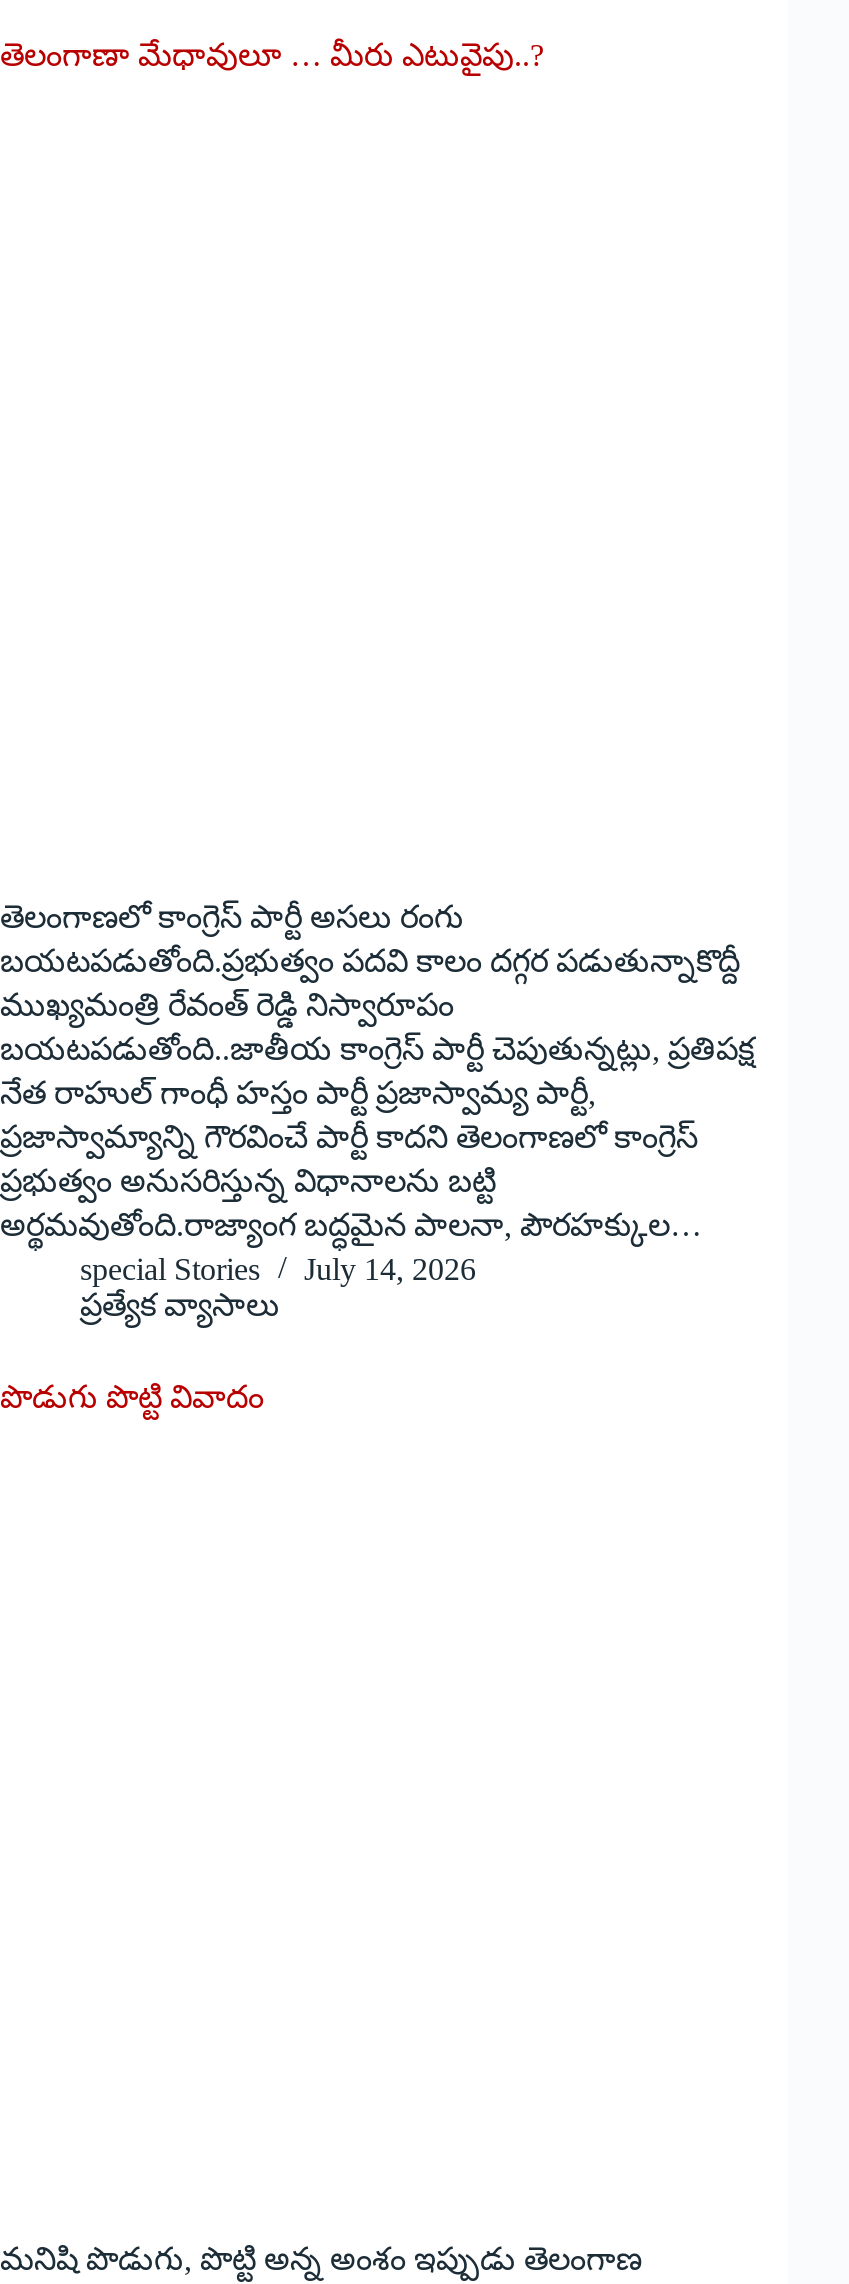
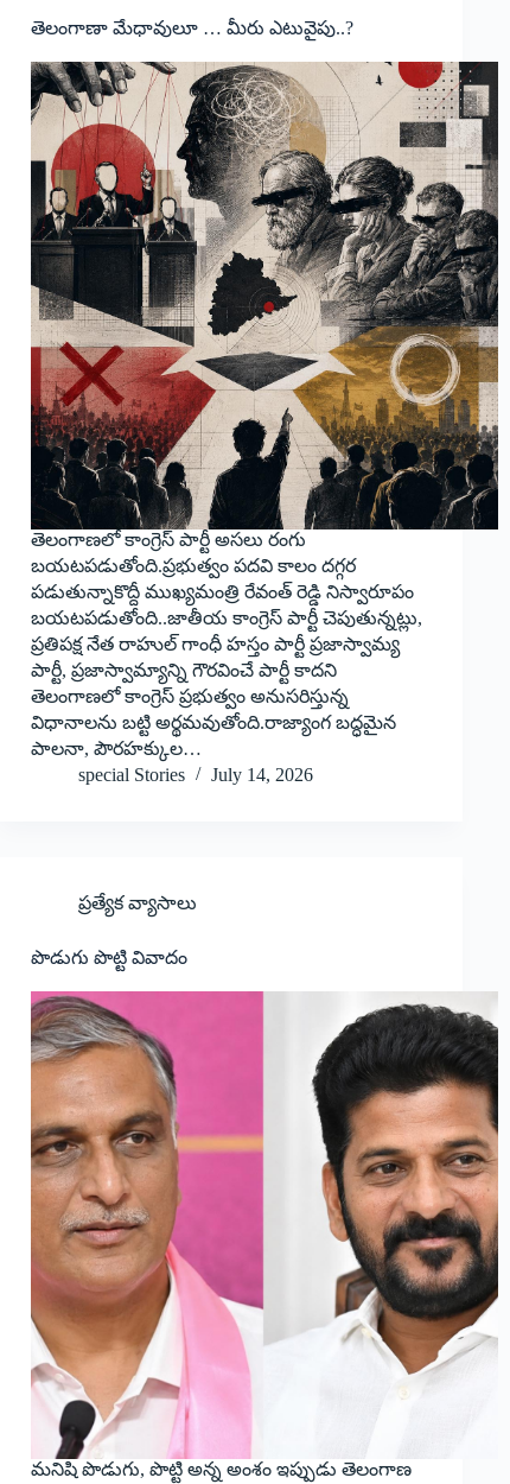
none -> [30,61,499,531] [image]
none -> [30,990,499,1451] [image]

